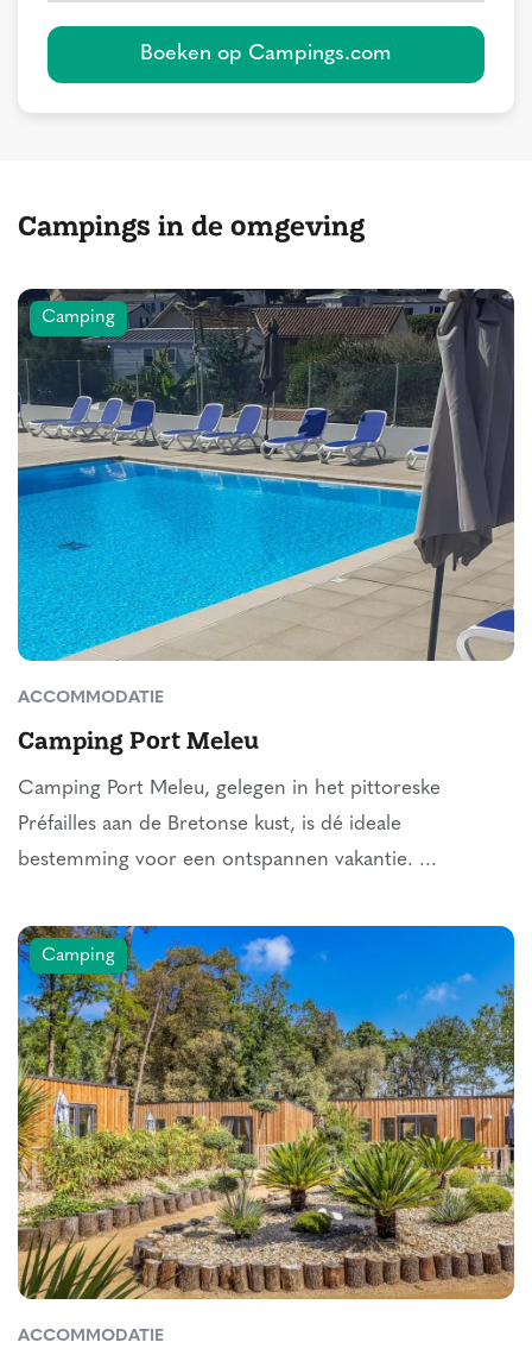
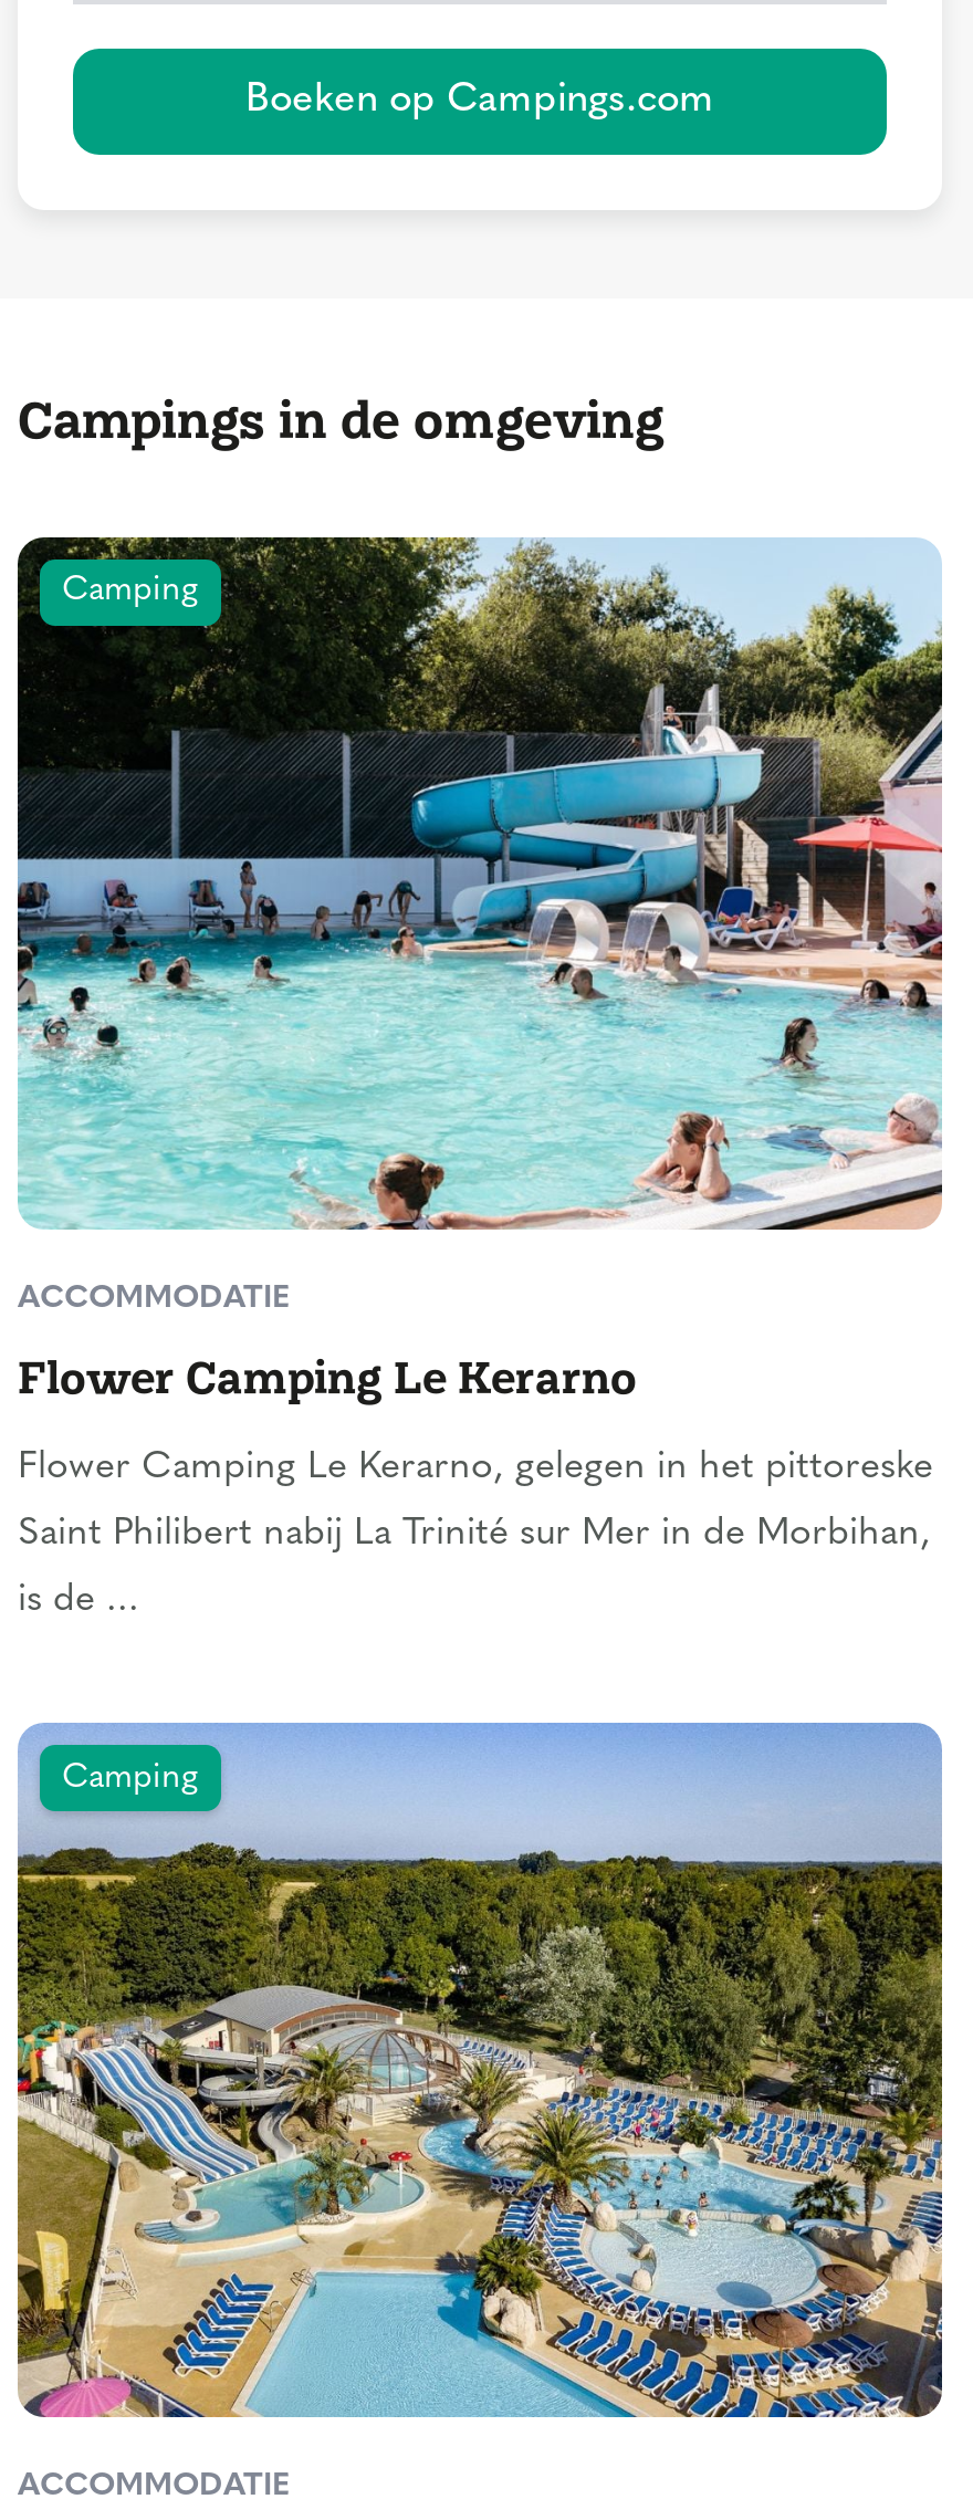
[17,288,515,662] [image] -> [15,535,944,1230] [image]
[18,723,259,756] Camping Port Meleu -> [18,1345,637,1407] Flower Camping Le Kerarno
[18,779,441,799] Camping Port Meleu, gelegen in het pittoreske -> [18,1449,933,1486] Flower Camping Le Kerarno, gelegen in het pittoreske
[18,814,401,834] Préfailles aan de Bretonse kust, is dé ideale -> [18,1515,931,1552] Saint Philibert nabij La Trinité sur Mer in de Morbihan,
[18,850,437,870] bestemming voor een ontspannen vakantie. ... -> [18,1581,139,1619] is de ...
[17,925,515,1300] [image] -> [15,1723,944,2419] [image]

